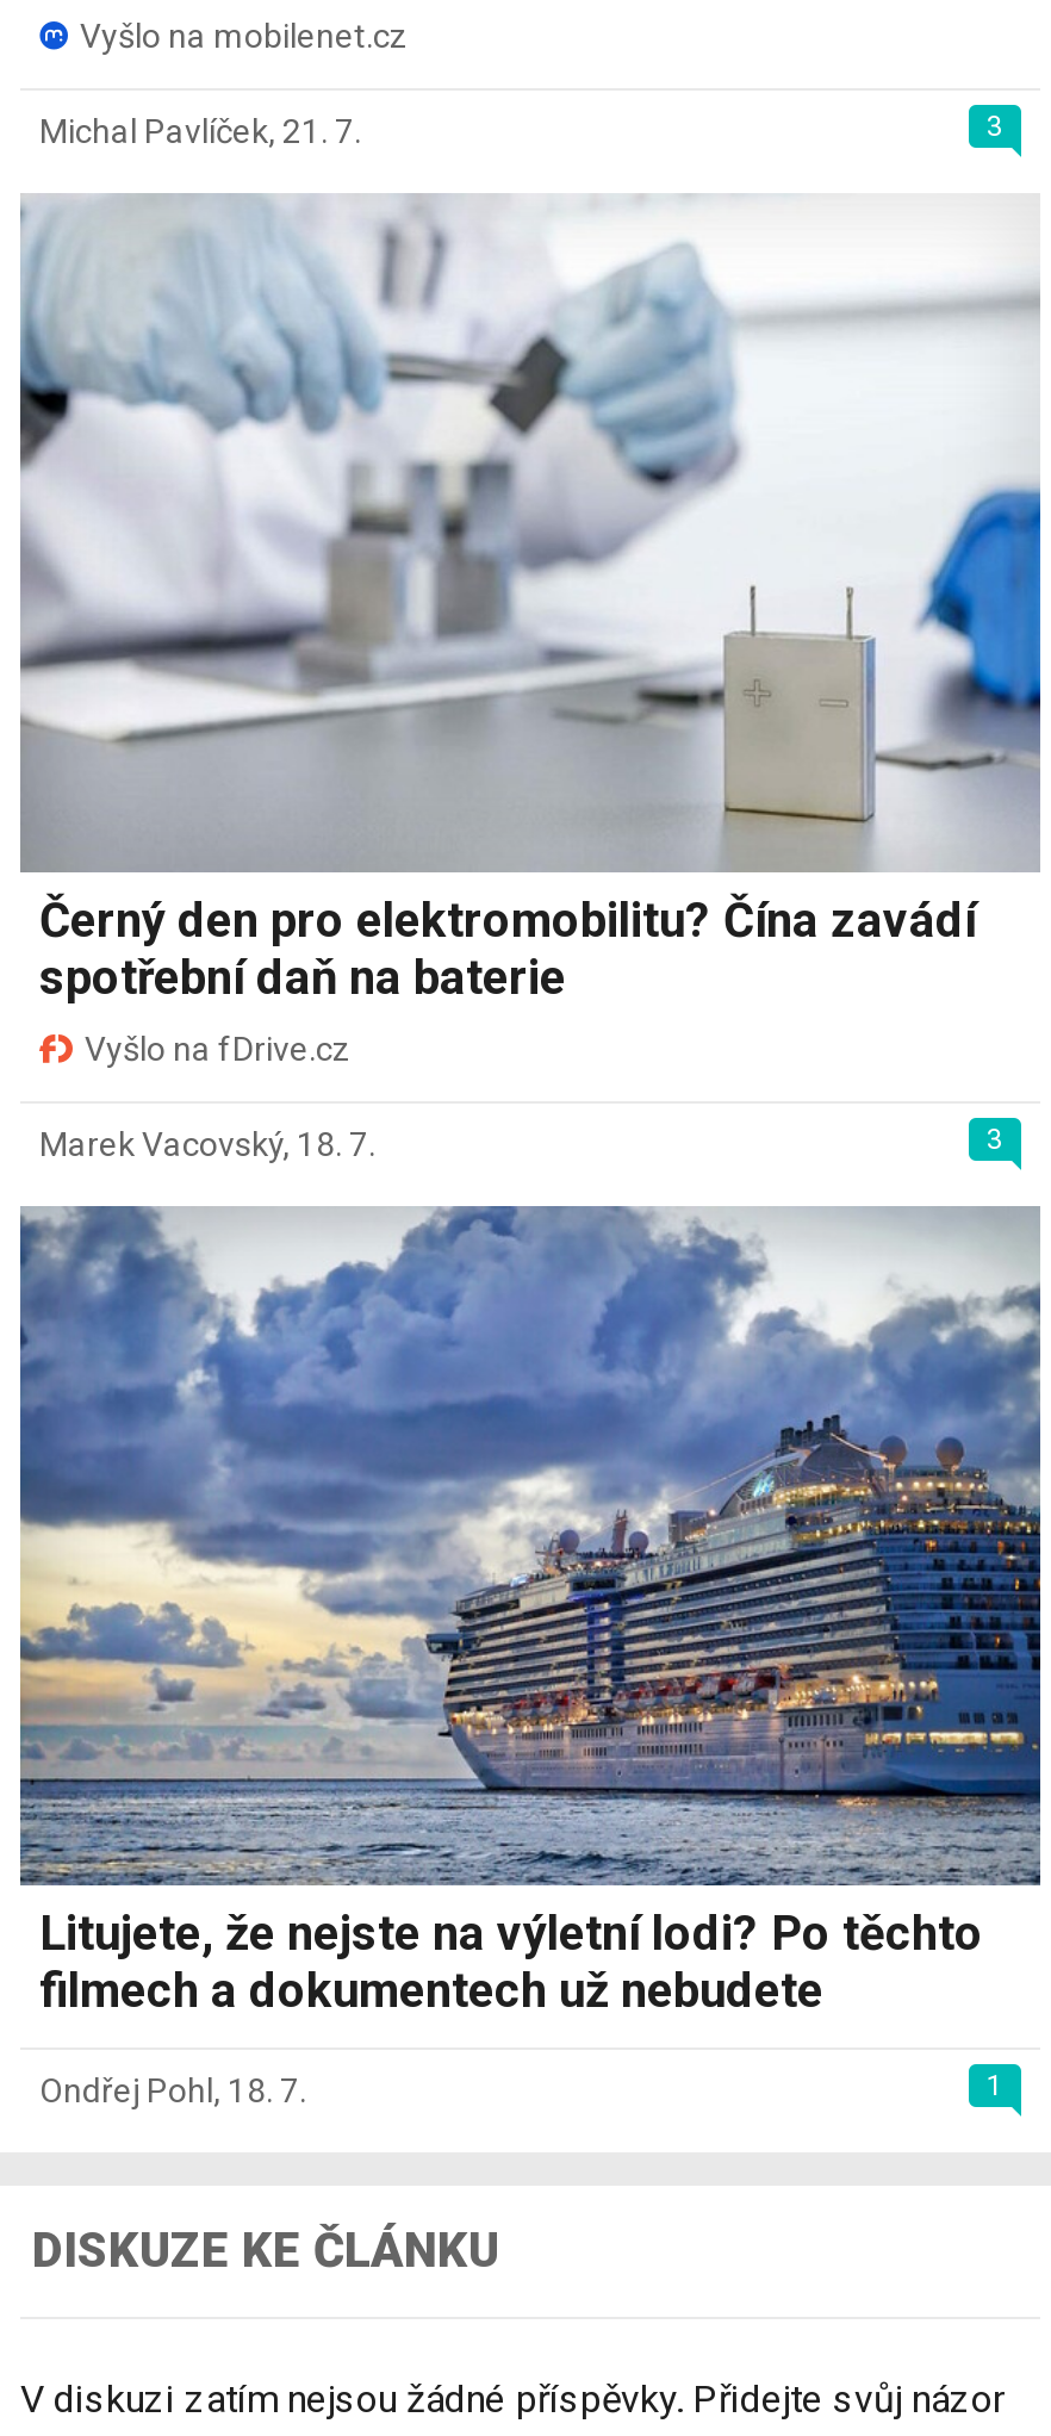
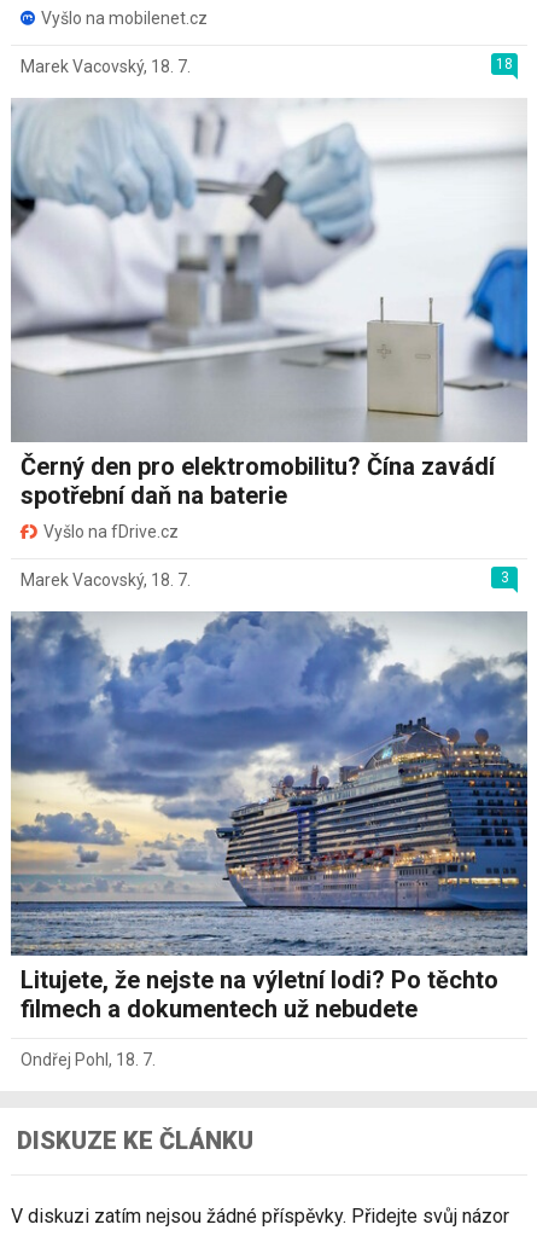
[39,109,1003,149] 3 | Michal Pavlíček, 21. 7. -> [21,55,513,76] 18 | Marek Vacovský, 18. 7.
[987,2070,1003,2103] 1 -> none

